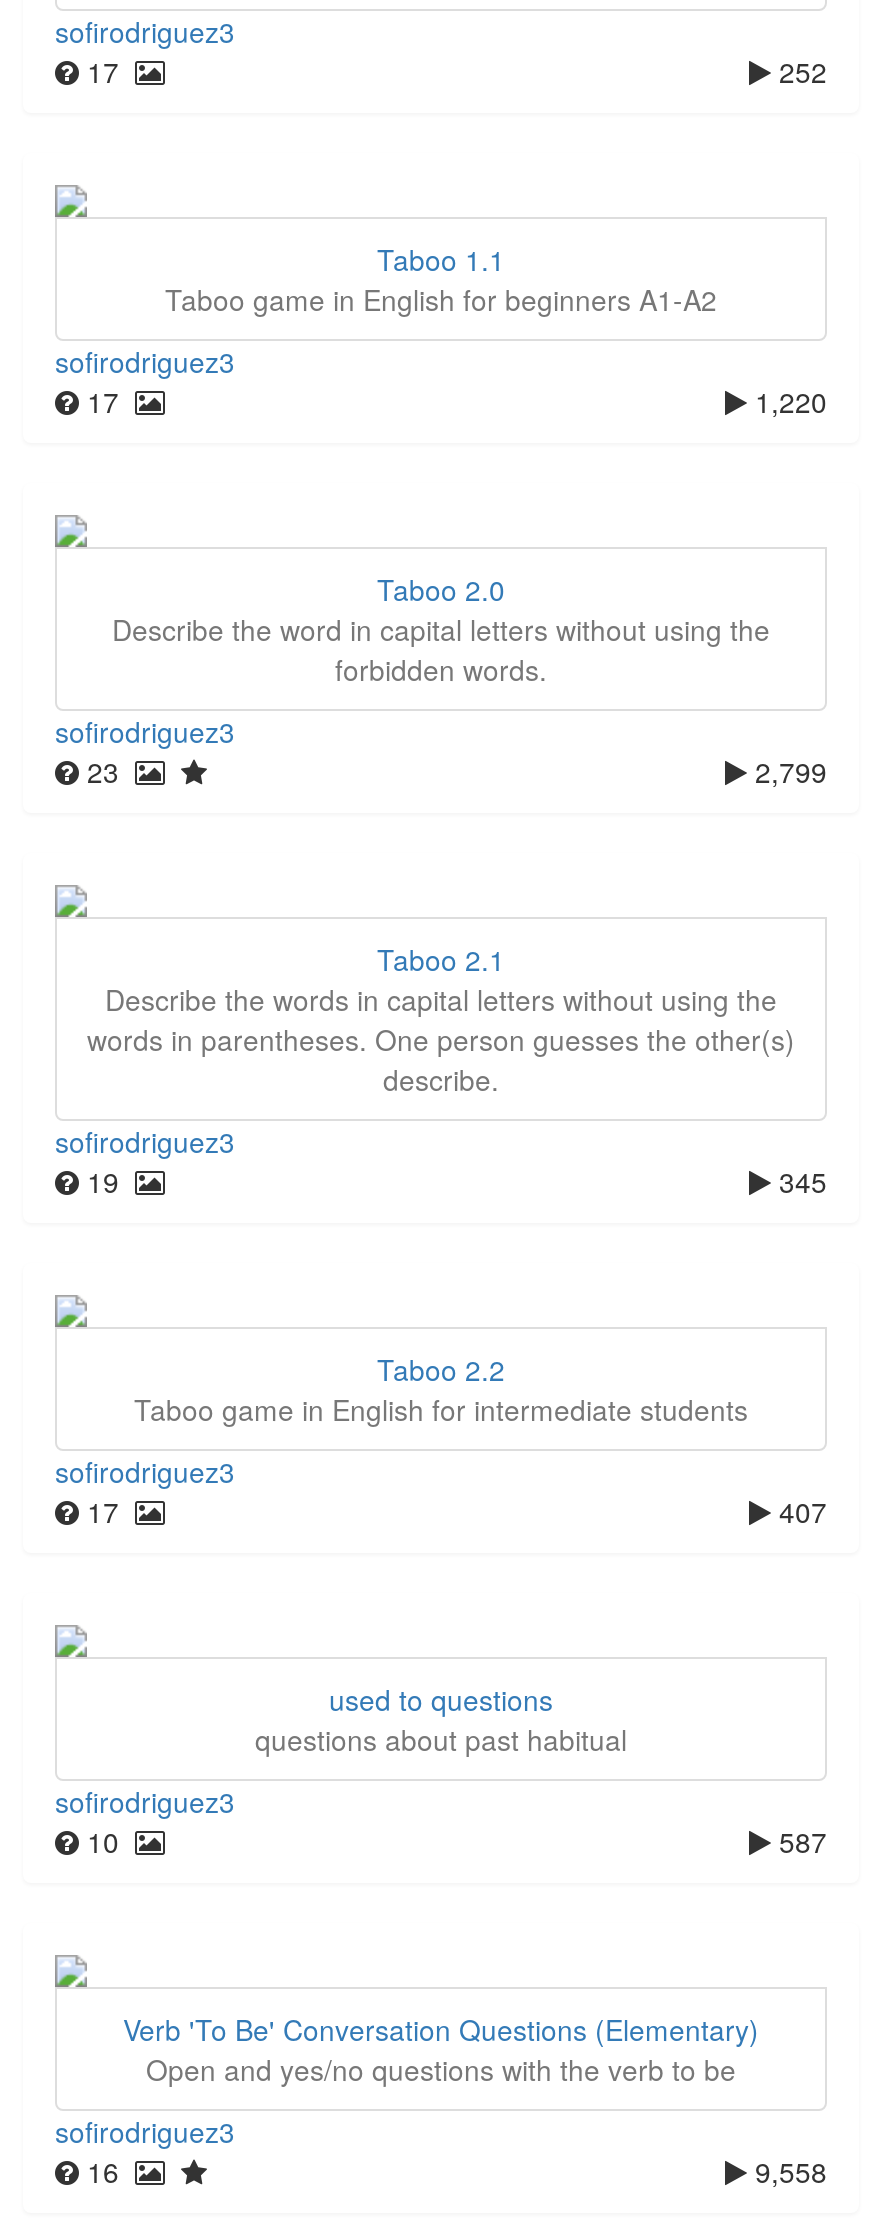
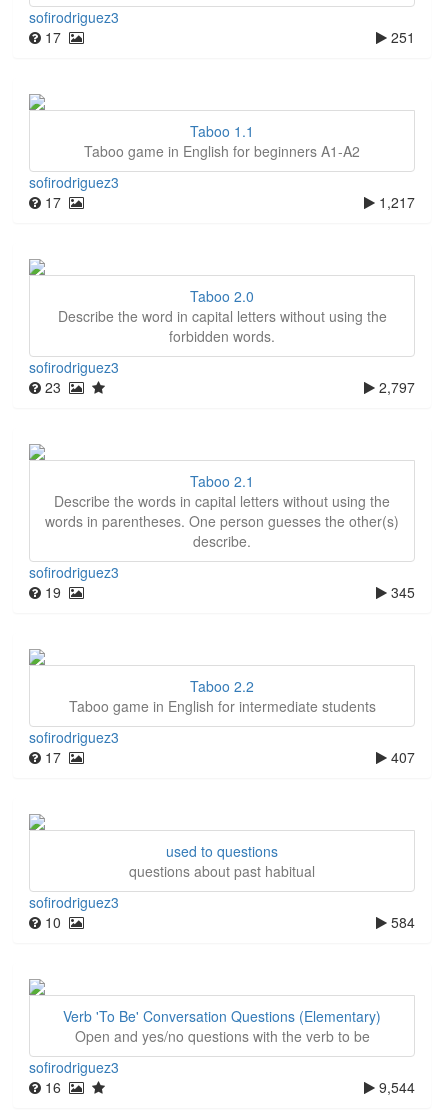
[771,51,827,91] 252 -> [387,27,415,47] 251
[747,381,827,421] 1,220 -> [375,192,415,212] 1,217
[747,751,827,791] 2,799 -> [375,377,415,397] 2,797
[771,1821,827,1861] 587 -> [387,912,415,932] 584
[747,2151,827,2191] 9,558 -> [375,1077,415,1097] 9,544

